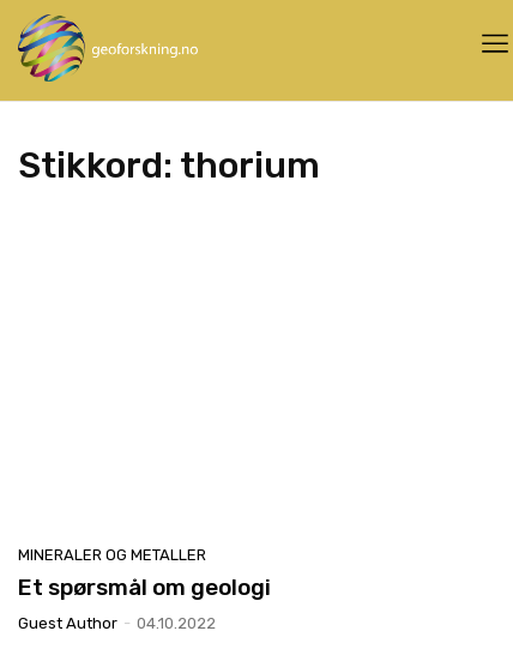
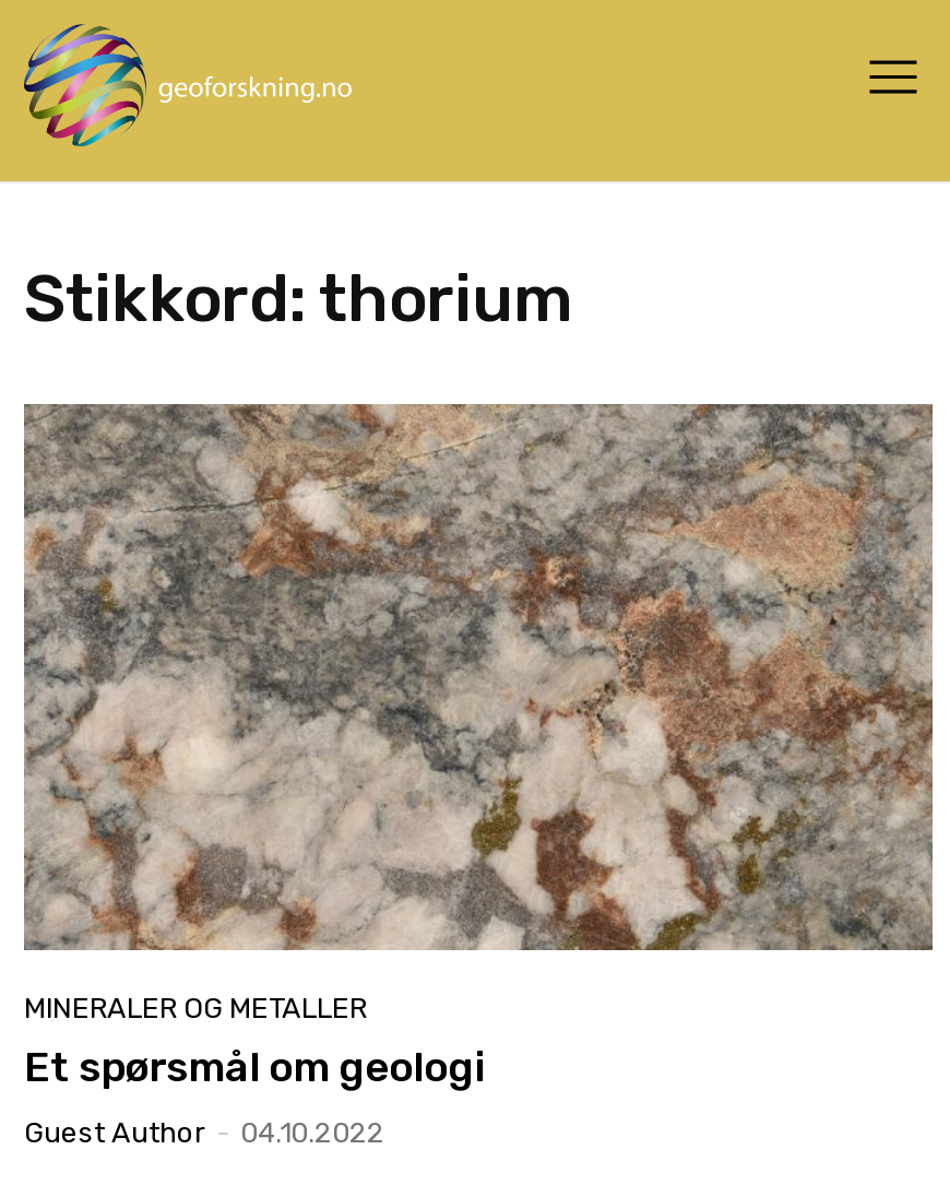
none -> [22,402,935,952] [image]

